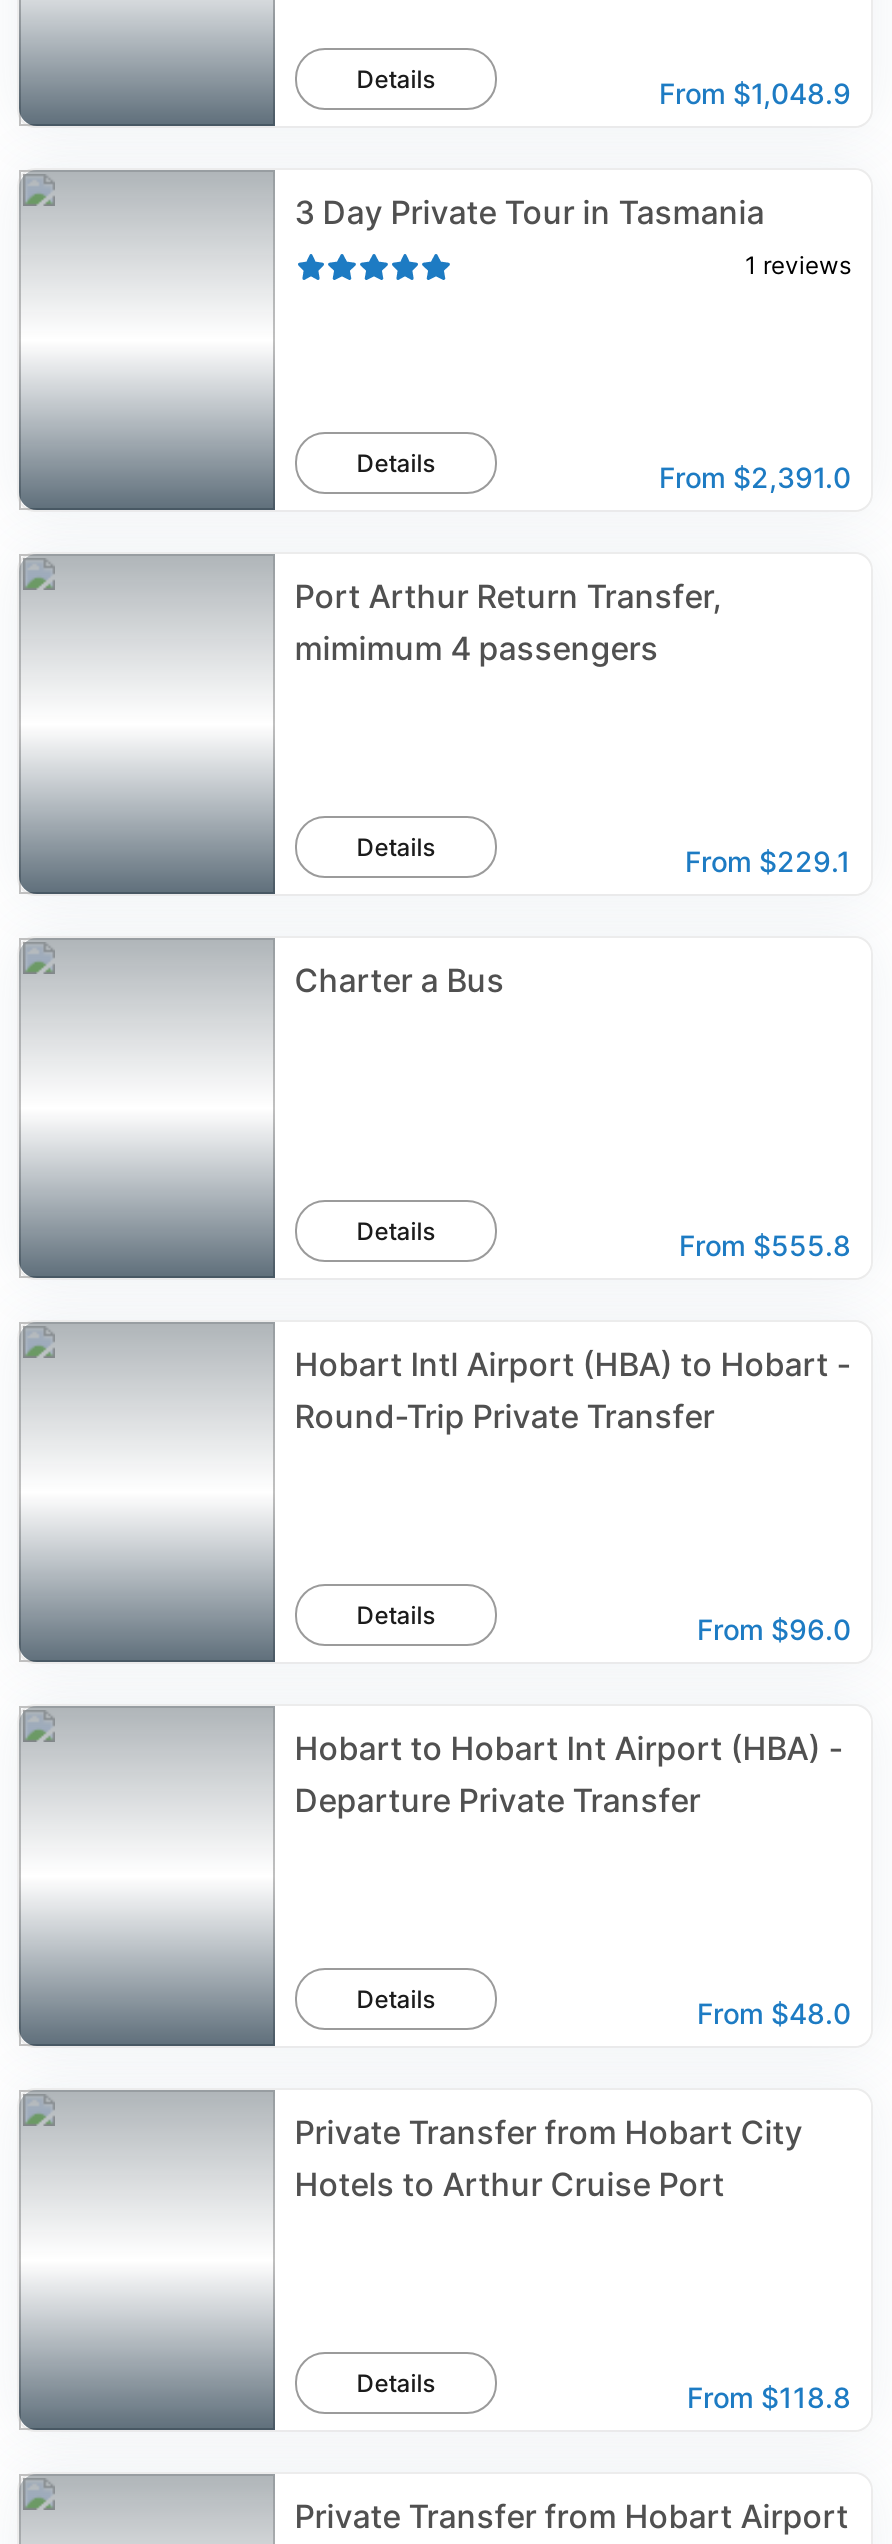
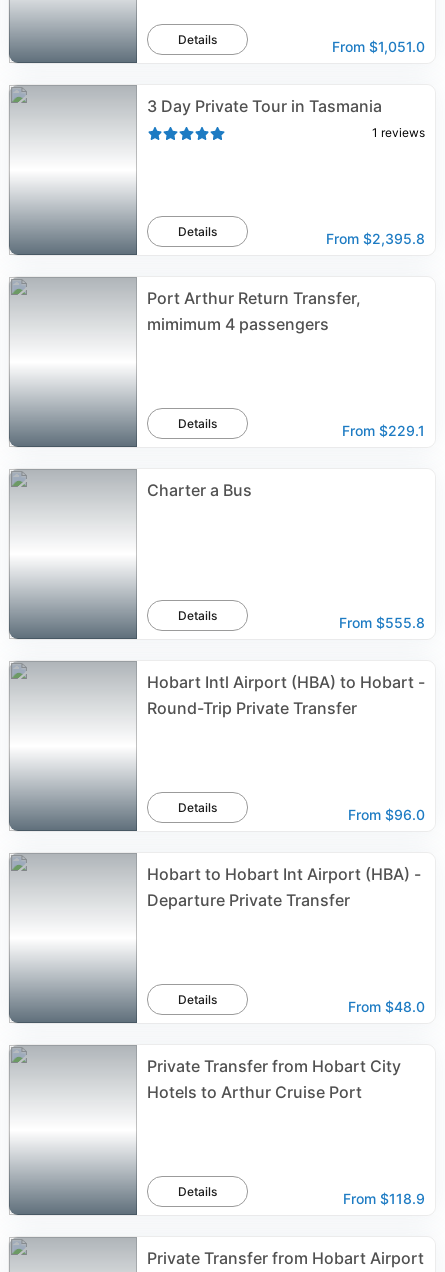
[659,76,851,110] From $1,048.9 -> [332,38,425,55] From $1,051.0
[659,460,851,494] From $2,391.0 -> [326,230,425,247] From $2,395.8
[687,2380,851,2414] From $118.8 -> [343,1190,425,1207] From $118.9

